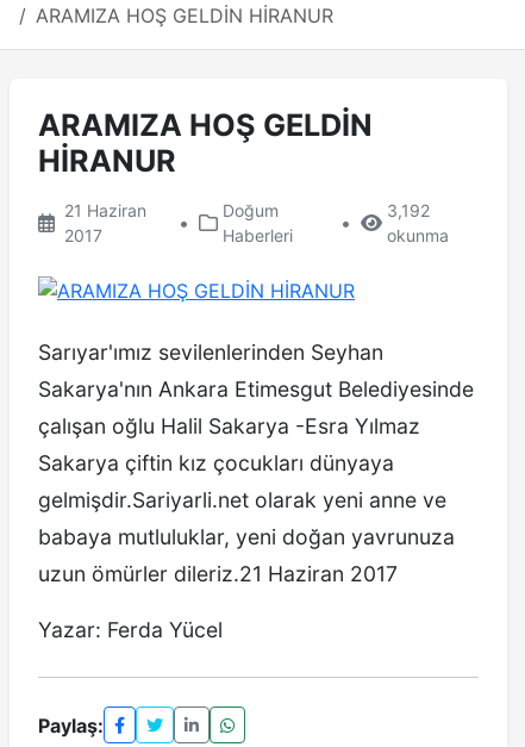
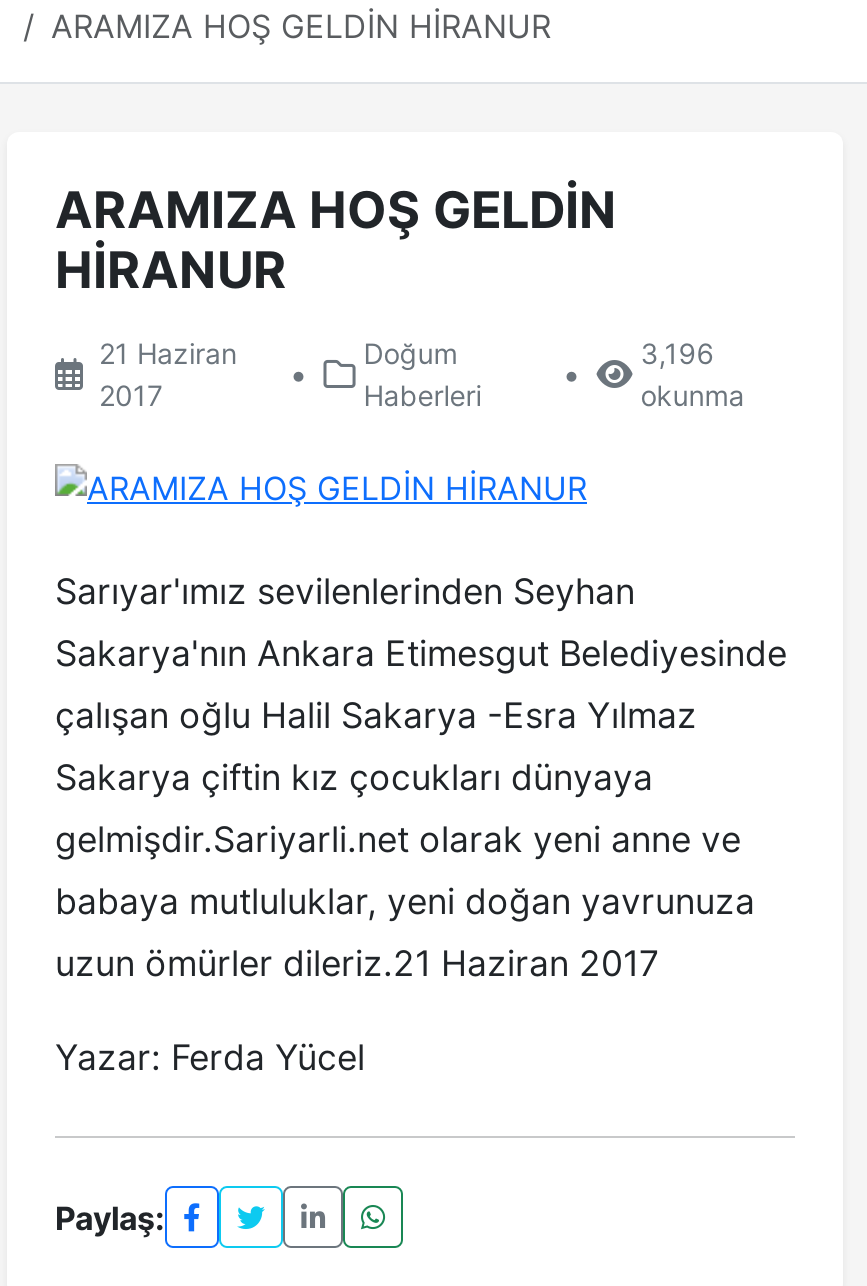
[387,200,430,220] 3,192 -> [640,336,714,370] 3,196

